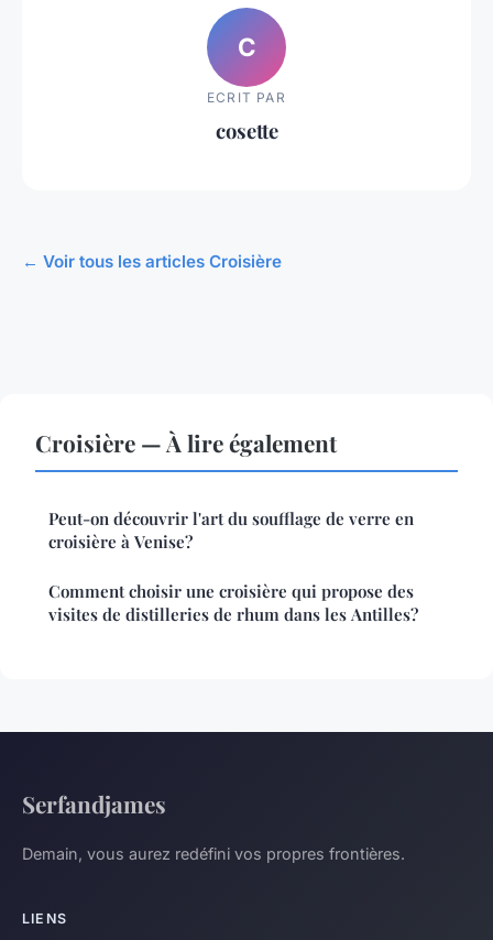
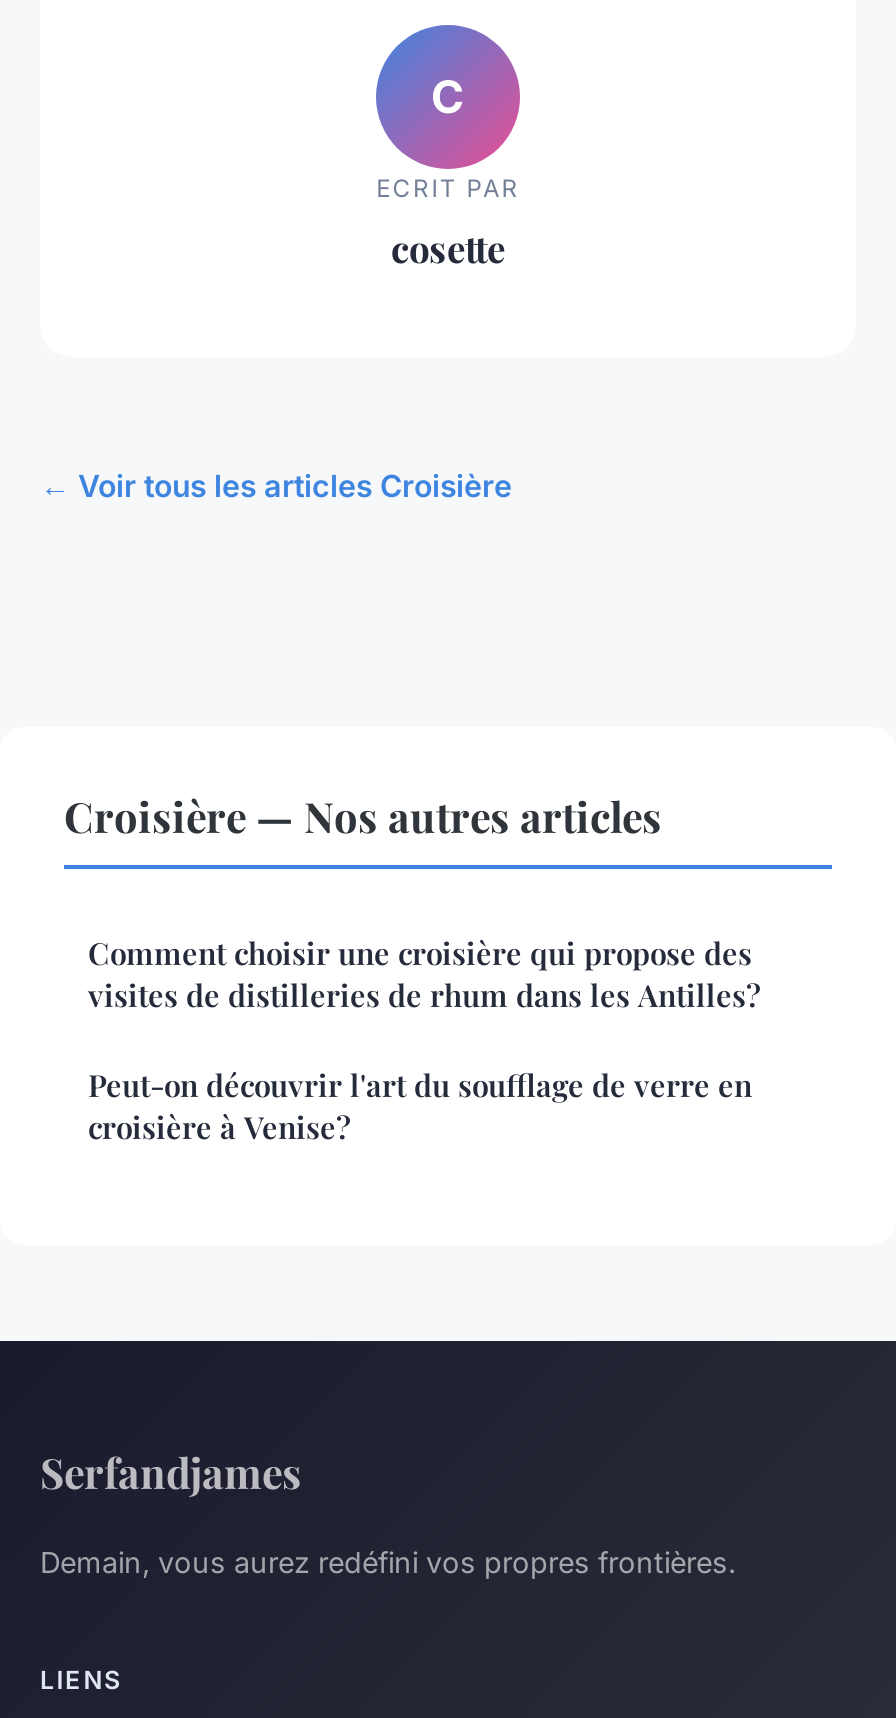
[35,427,337,457] Croisière — À lire également -> [64,786,662,842] Croisière — Nos autres articles
moved [48,507,414,552] -> [88,1064,752,1146]: Peut-on découvrir l'art du soufflage de verre en | croisière à Venise?
moved [48,580,418,625] -> [88,932,760,1014]: Comment choisir une croisière qui propose des | visites de distilleries de rhum dans les Antilles?

